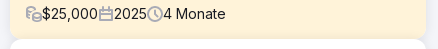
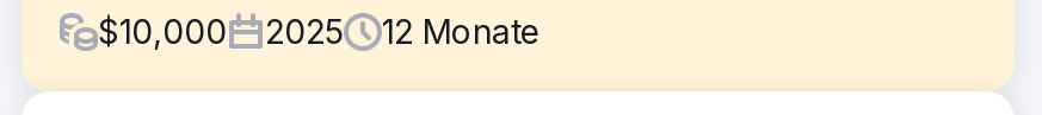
[42,5,98,22] $25,000 -> [98,11,227,51] $10,000
[163,5,226,22] 4 Monate -> [382,11,542,51] 12 Monate

